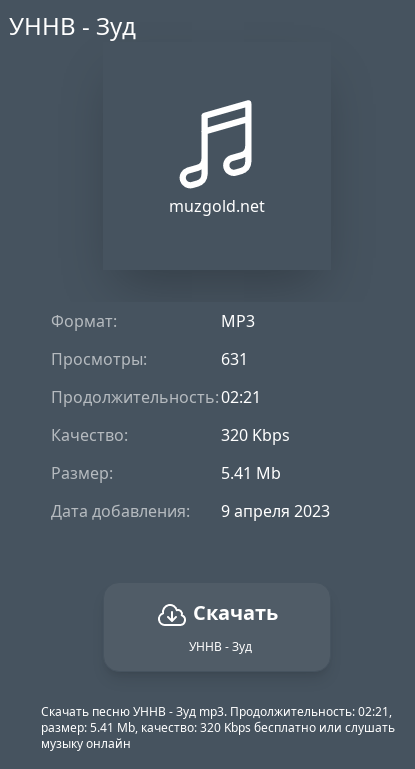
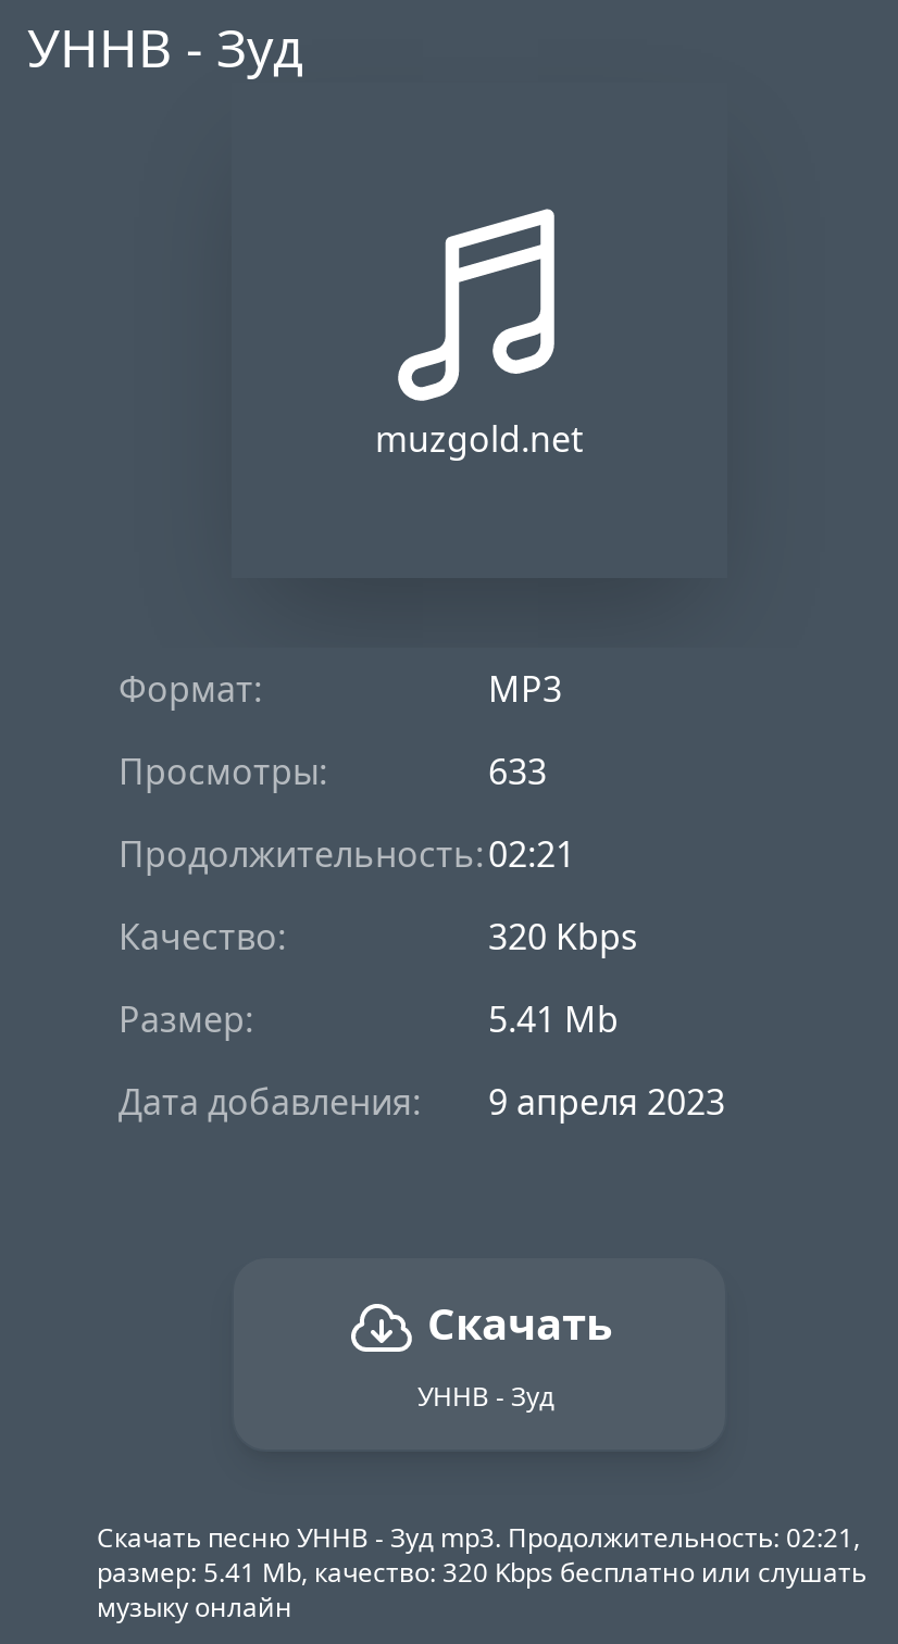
[221,348,248,370] 631 -> [488,748,547,795] 633

